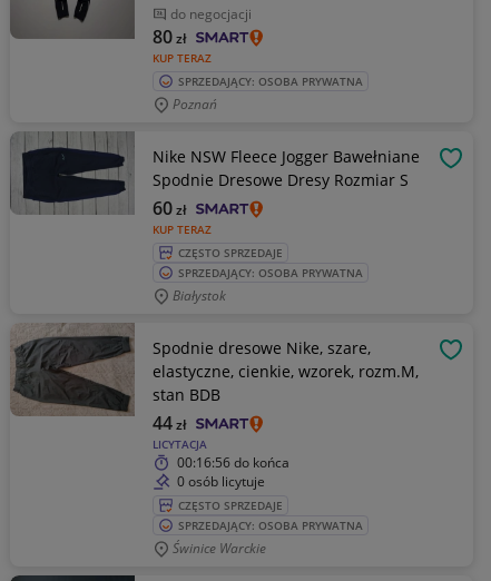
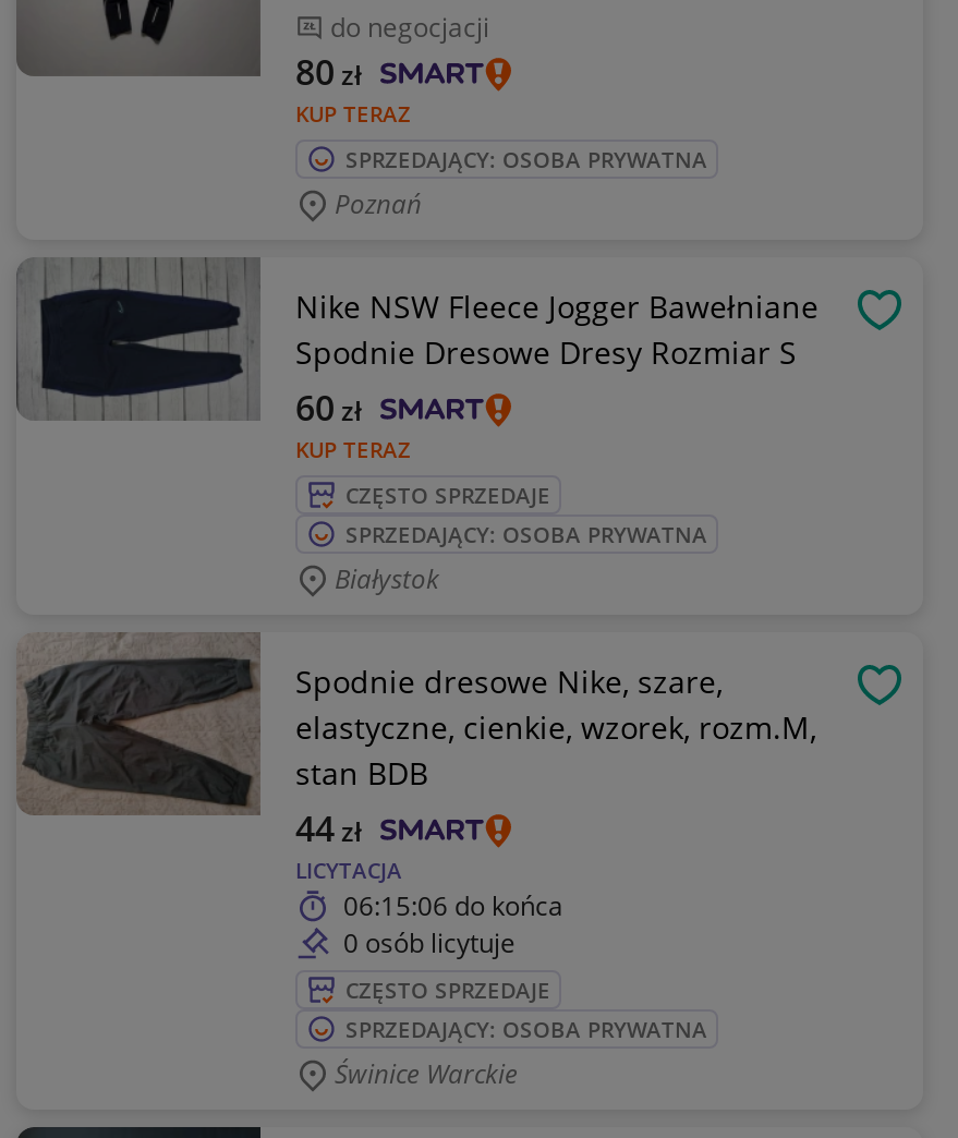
[177,453,289,472] 00:16:56 do końca -> [343,887,563,924] 06:15:06 do końca

